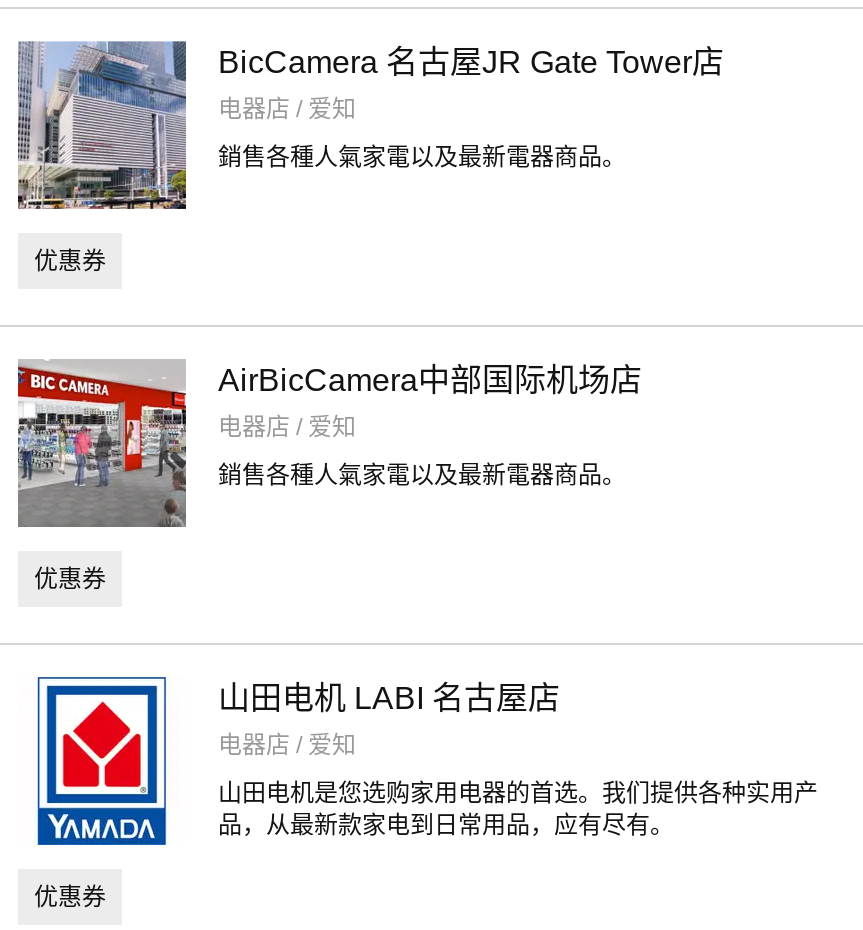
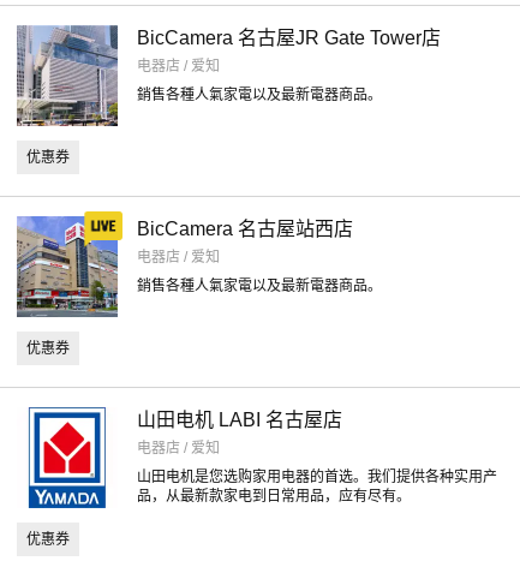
[16,351,642,527] [image] | AirBicCamera中部国际机场店 -> [17,210,353,317] [image] | BicCamera 名古屋站西店

